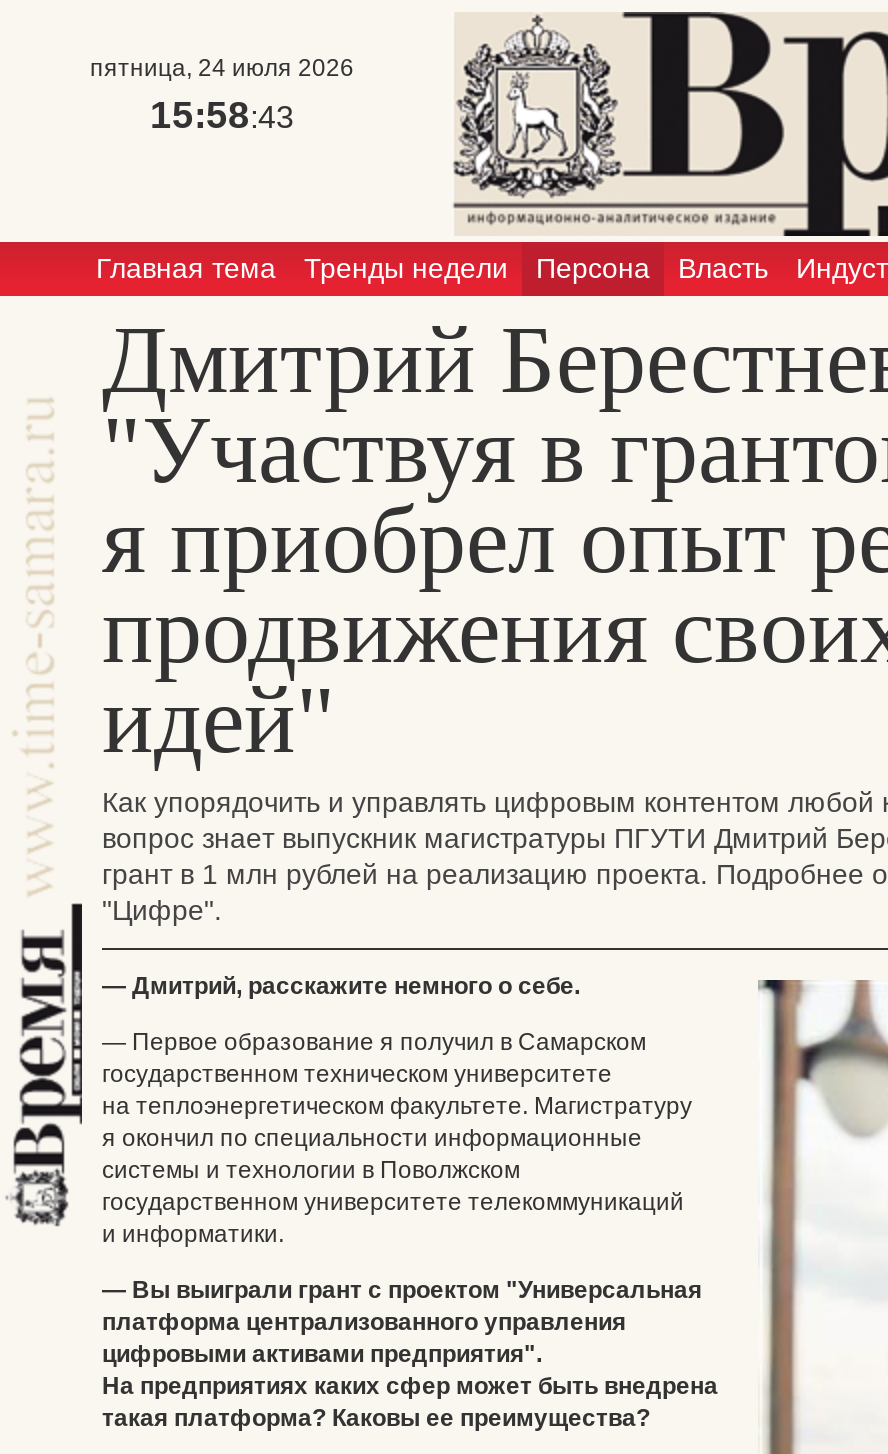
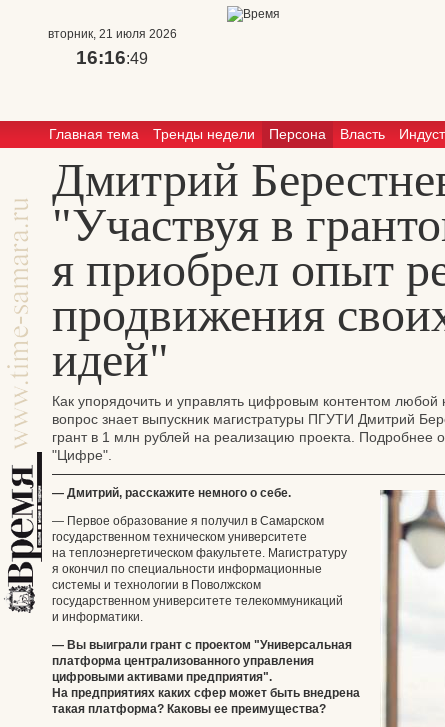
[452,10,882,238] [image] -> none
[90,54,354,82] пятница, 24 июля 2026 -> [47,27,176,41] вторник, 21 июля 2026
[150,94,294,136] 15:58:43 -> [76,47,148,68] 16:16:49

